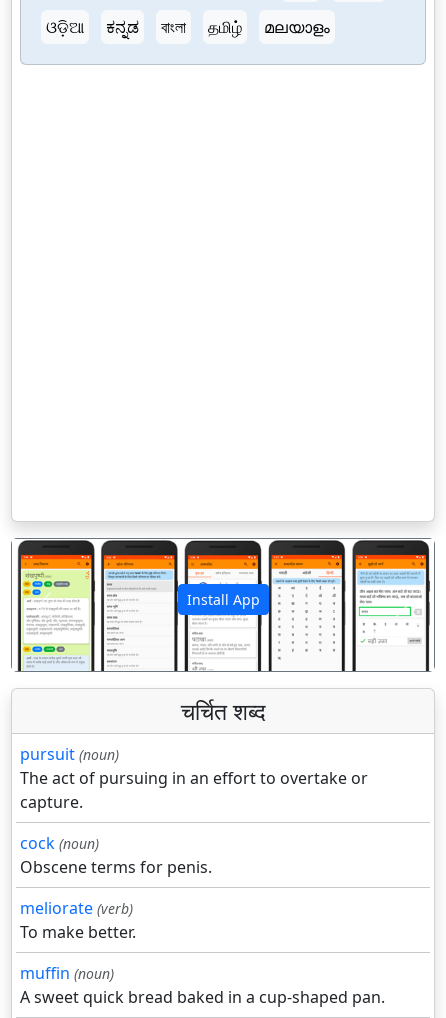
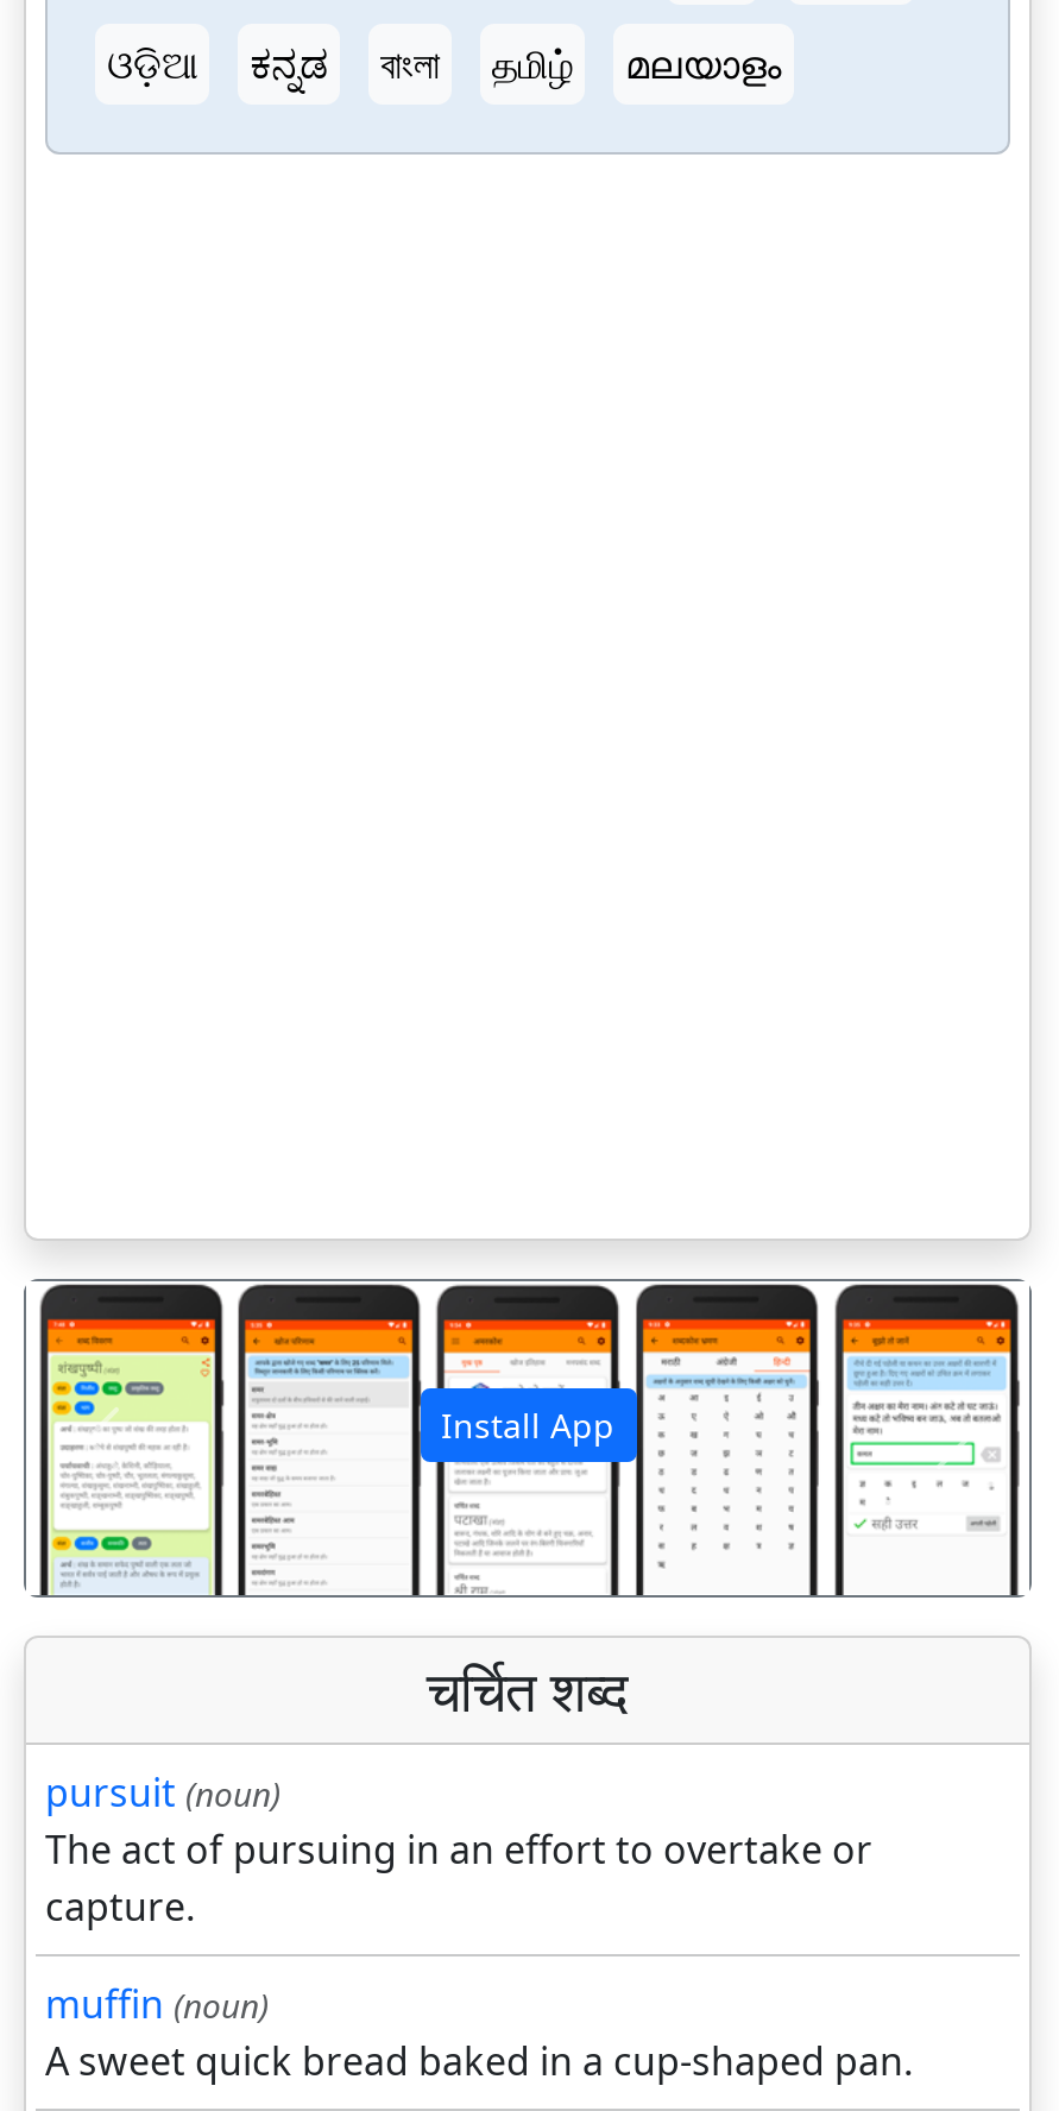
[20,832,212,943] cock (noun) | Obscene terms for penis. | meliorate (verb) | To make better. -> none

